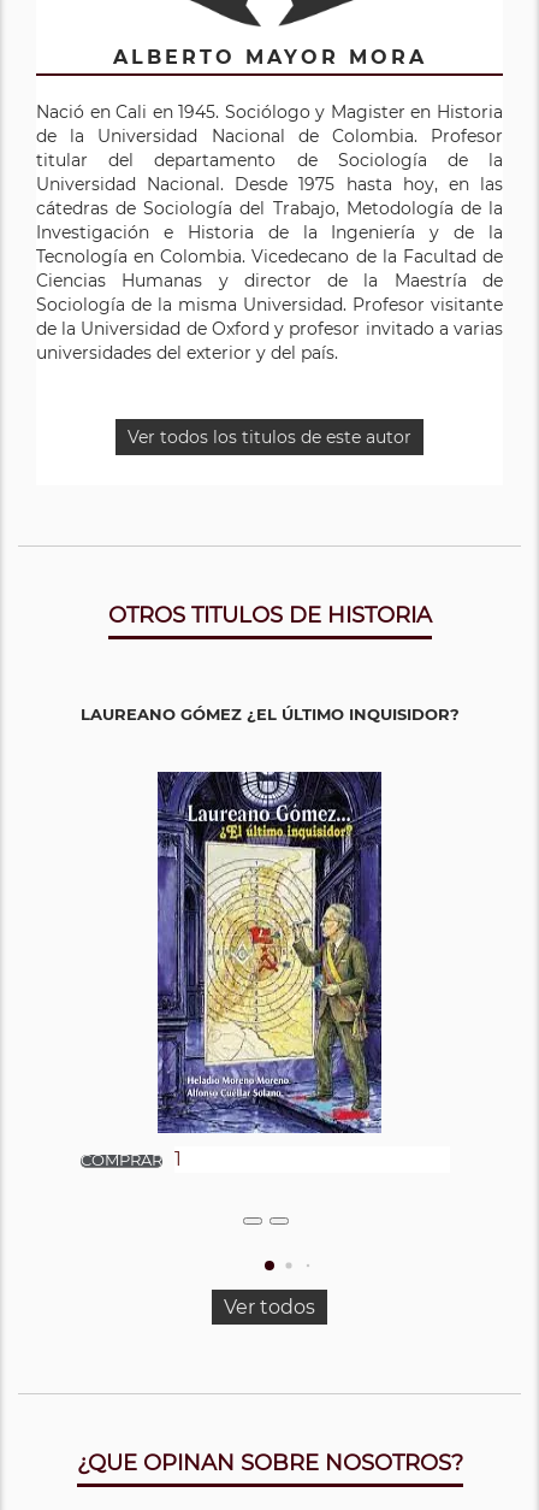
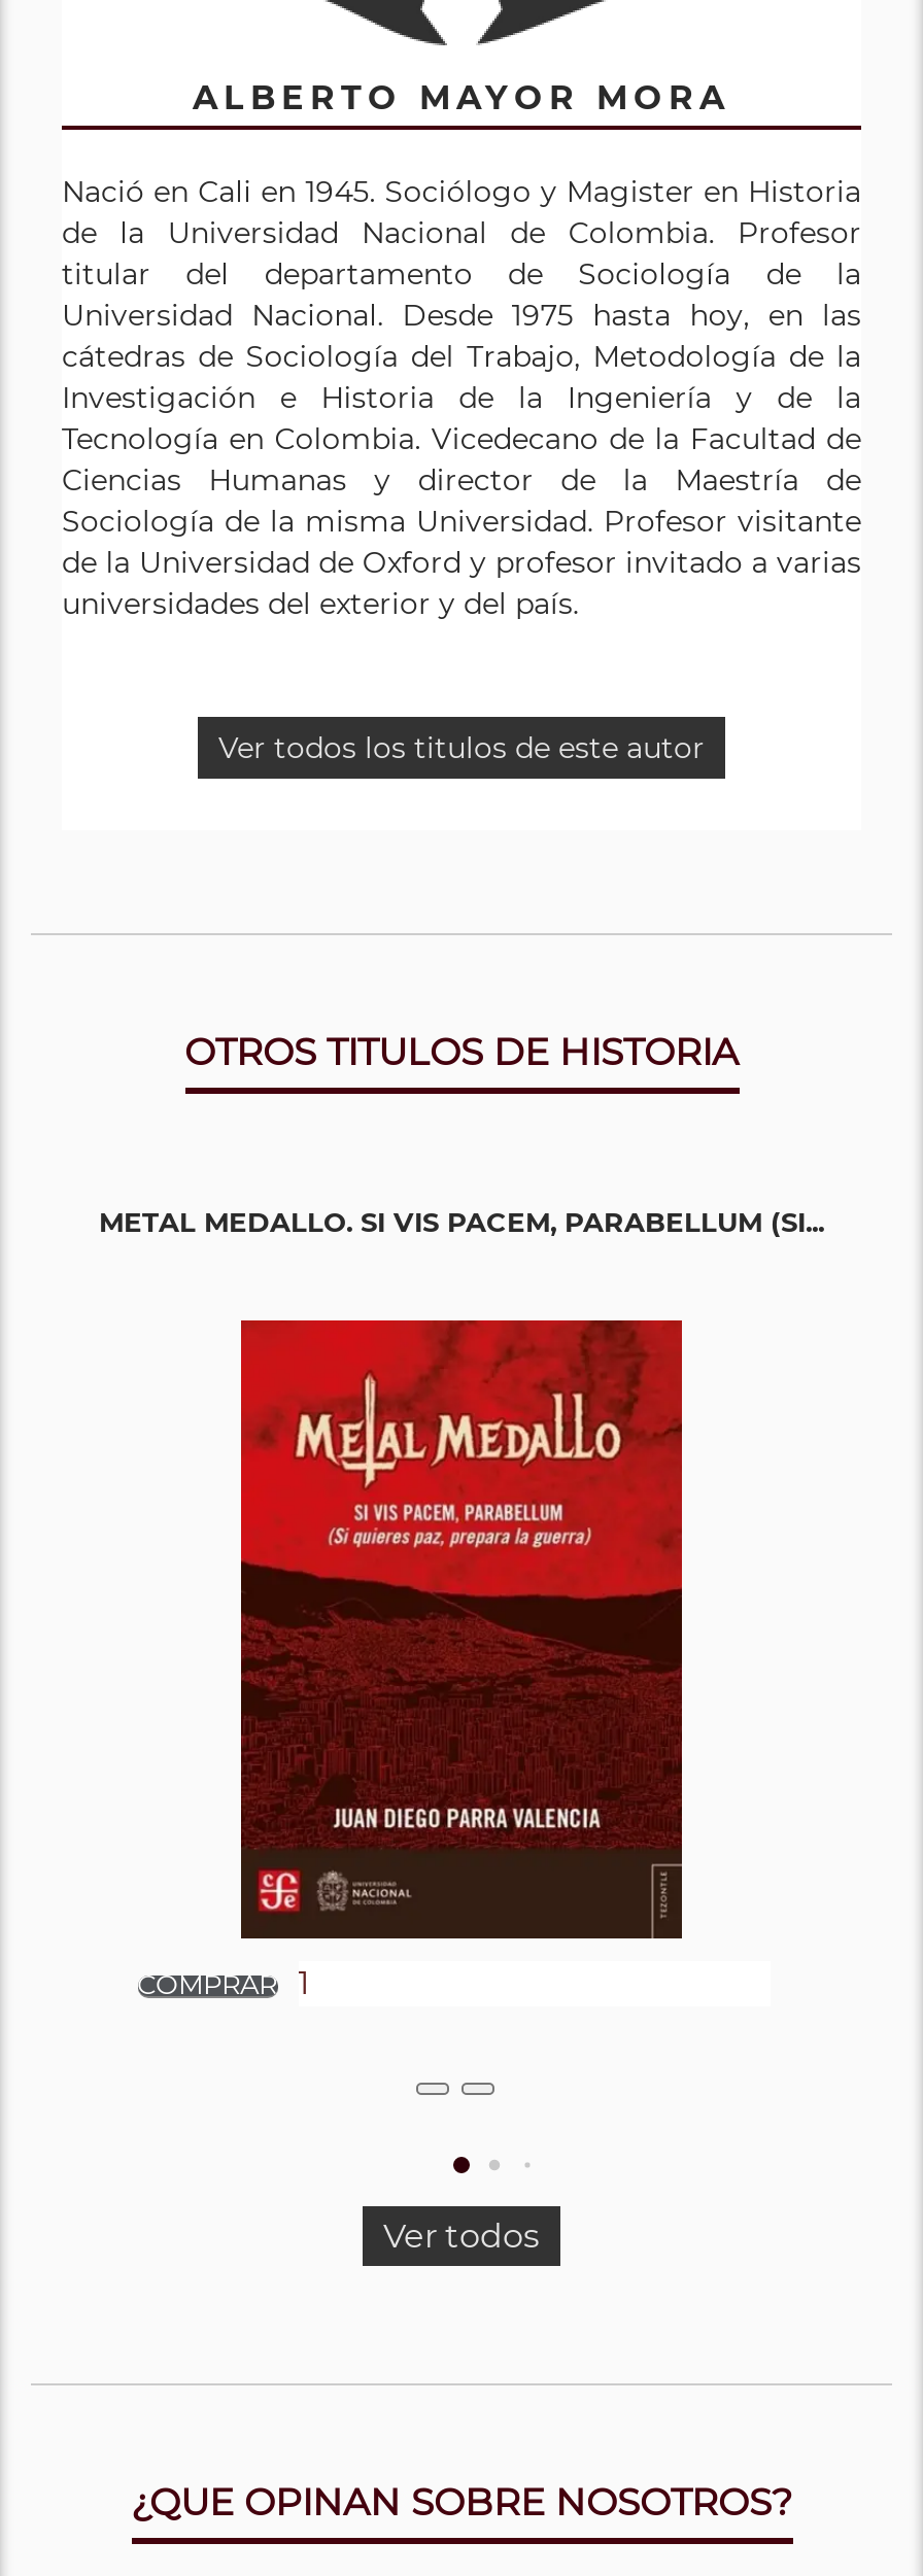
[80,704,459,724] LAUREANO GÓMEZ ¿EL ÚLTIMO INQUISIDOR? -> [99,1205,824,1238] METAL MEDALLO. SI VIS PACEM, PARABELLUM (SI...
[141,771,398,1134] [image] -> [239,1318,684,1940] [image]

